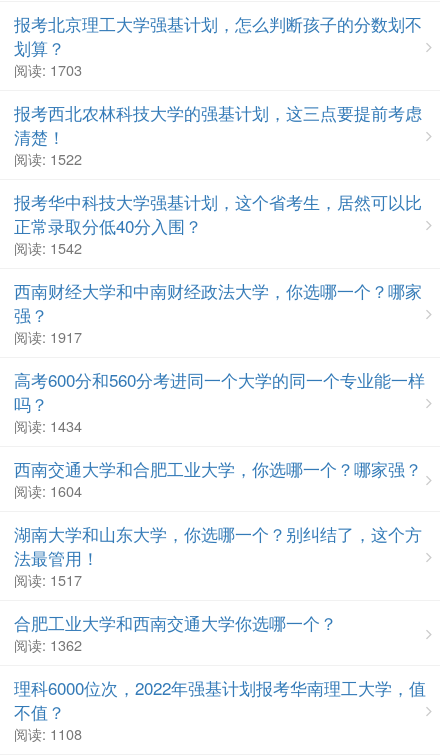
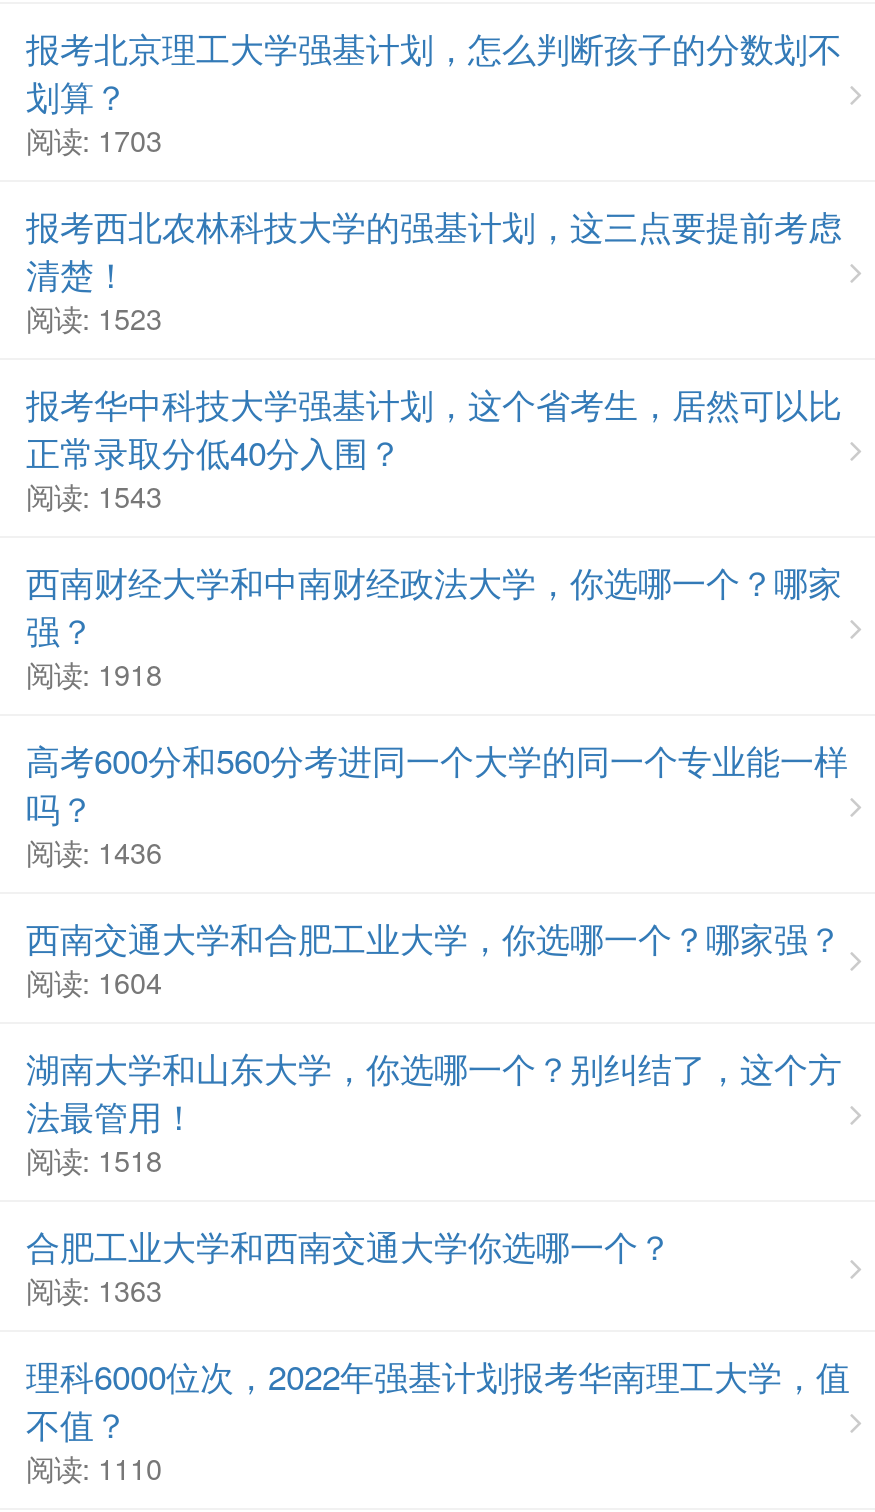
[14,148,82,169] 阅读: 1522 -> [26,296,162,338] 阅读: 1523
[14,237,82,258] 阅读: 1542 -> [26,474,162,516] 阅读: 1543
[14,326,82,347] 阅读: 1917 -> [26,652,162,694] 阅读: 1918
[14,415,82,436] 阅读: 1434 -> [26,830,162,872] 阅读: 1436
[14,569,82,590] 阅读: 1517 -> [26,1138,162,1180] 阅读: 1518
[14,634,82,655] 阅读: 1362 -> [26,1268,162,1310] 阅读: 1363
[14,723,82,744] 阅读: 1108 -> [26,1446,162,1488] 阅读: 1110

